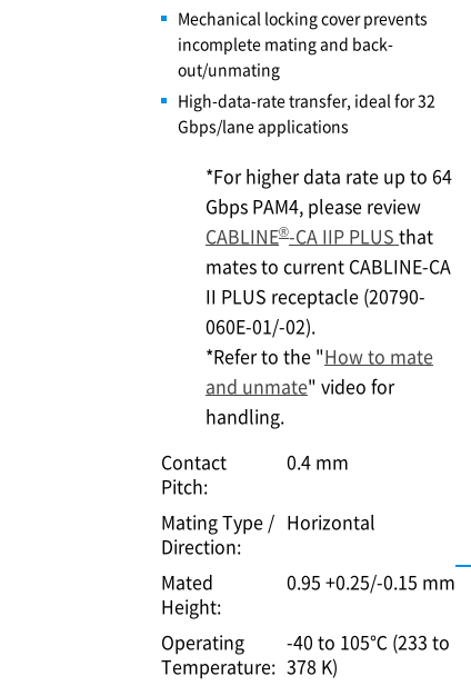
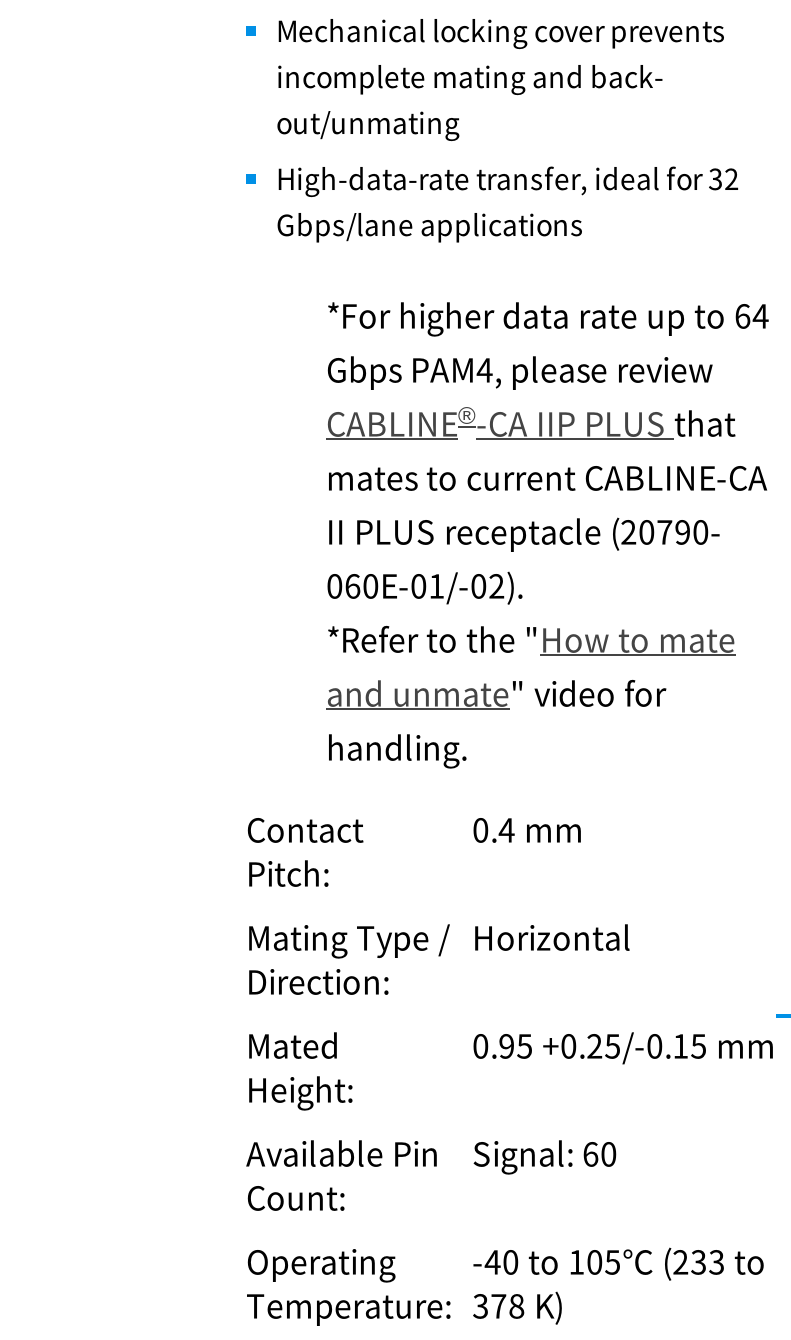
none -> [246,1128,440,1220] Available Pin | Count:
none -> [472,1128,618,1176] Signal: 60

